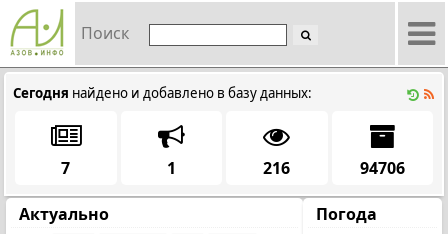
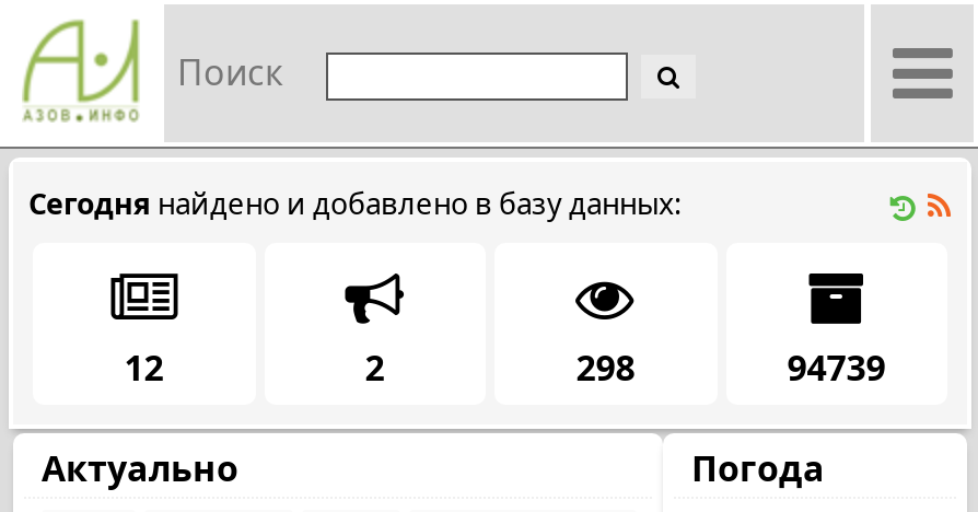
[61,157,70,179] 7 -> [124,344,164,392] 12
[167,157,176,179] 1 -> [365,344,385,392] 2
[263,157,290,179] 216 -> [576,344,635,392] 298
[360,157,405,179] 94706 -> [787,344,886,392] 94739

